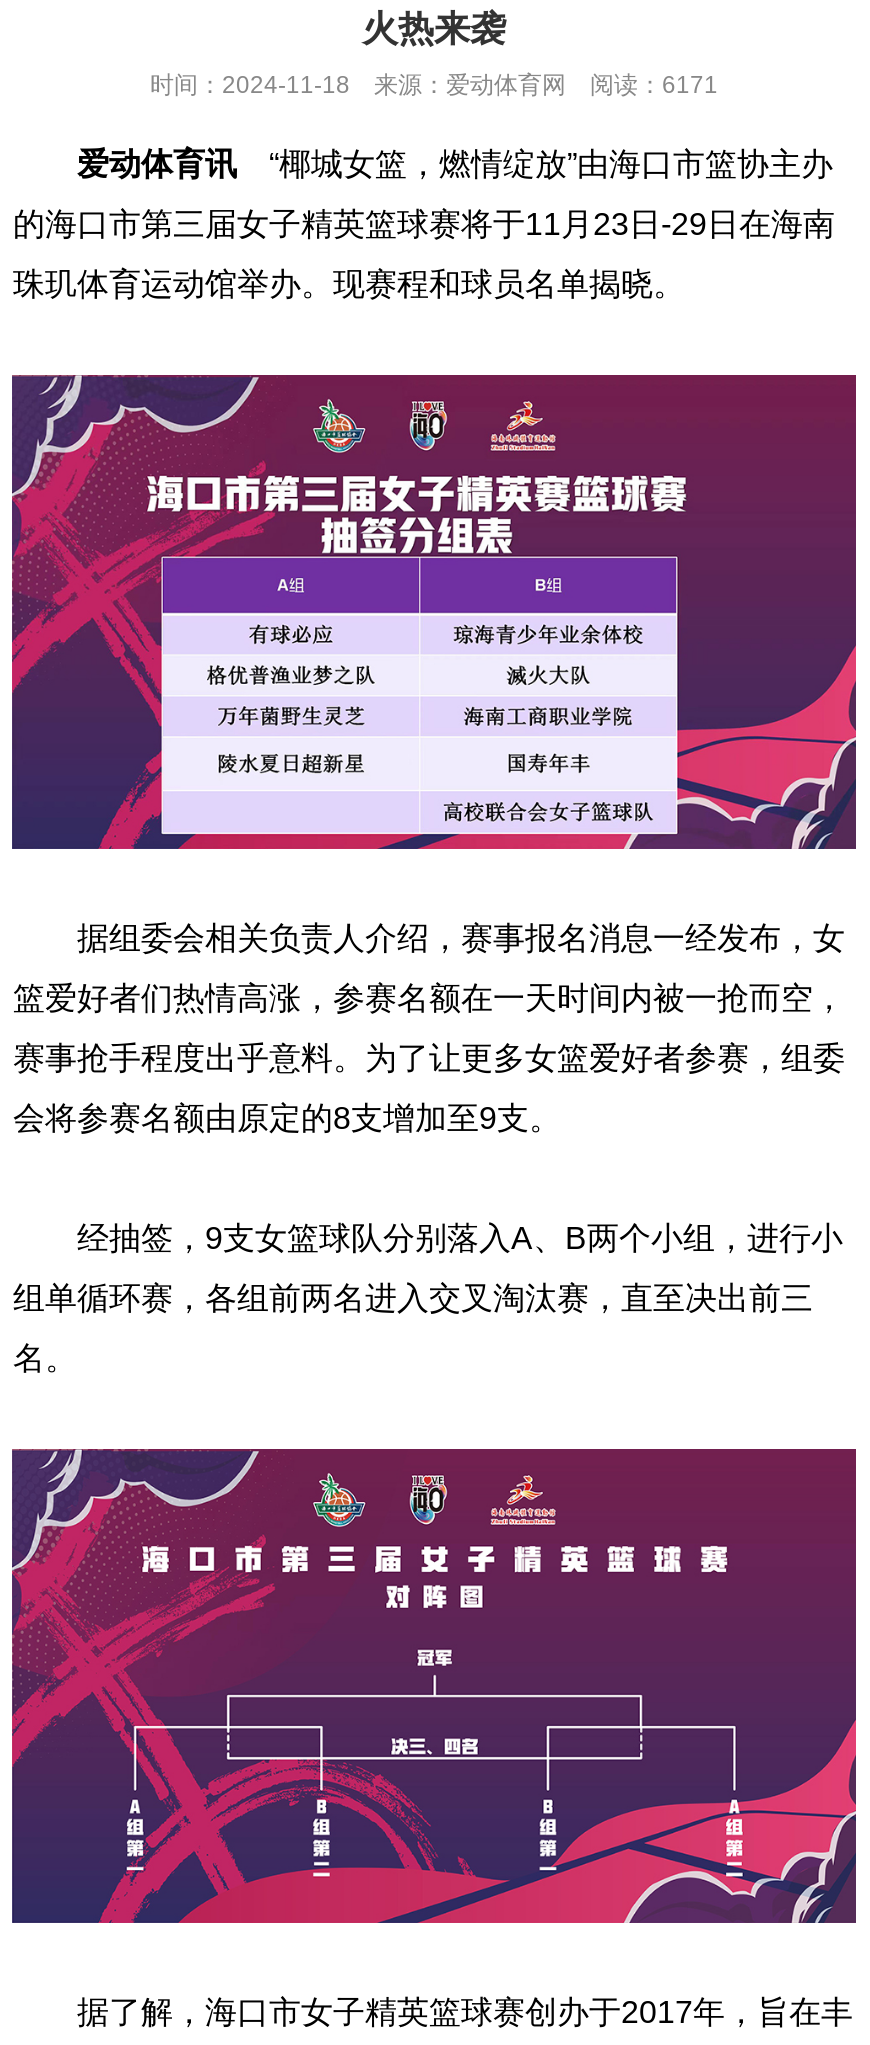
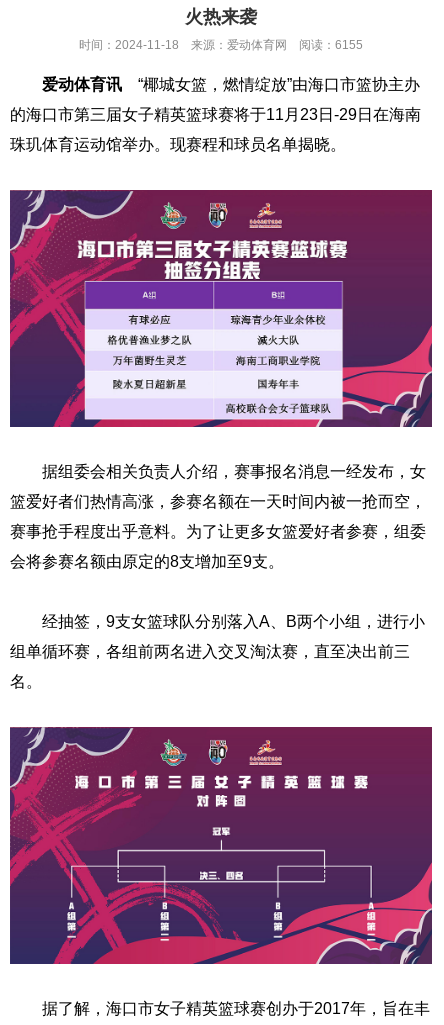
[150,71,718,99] 时间：2024-11-18 来源：爱动体育网 阅读：6171 -> [79,38,363,52] 时间：2024-11-18 来源：爱动体育网 阅读：6155

